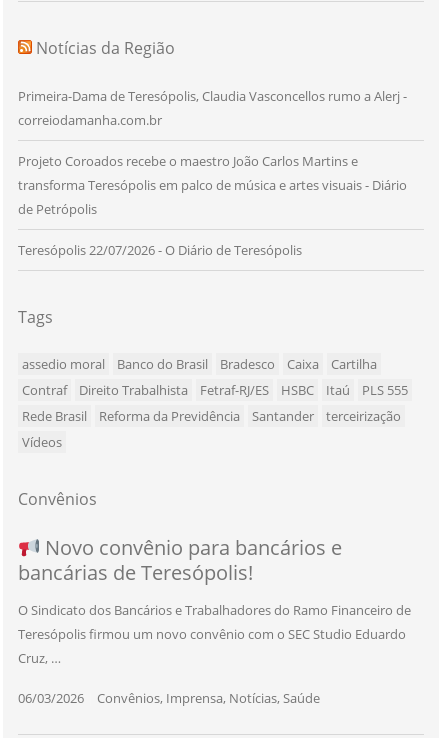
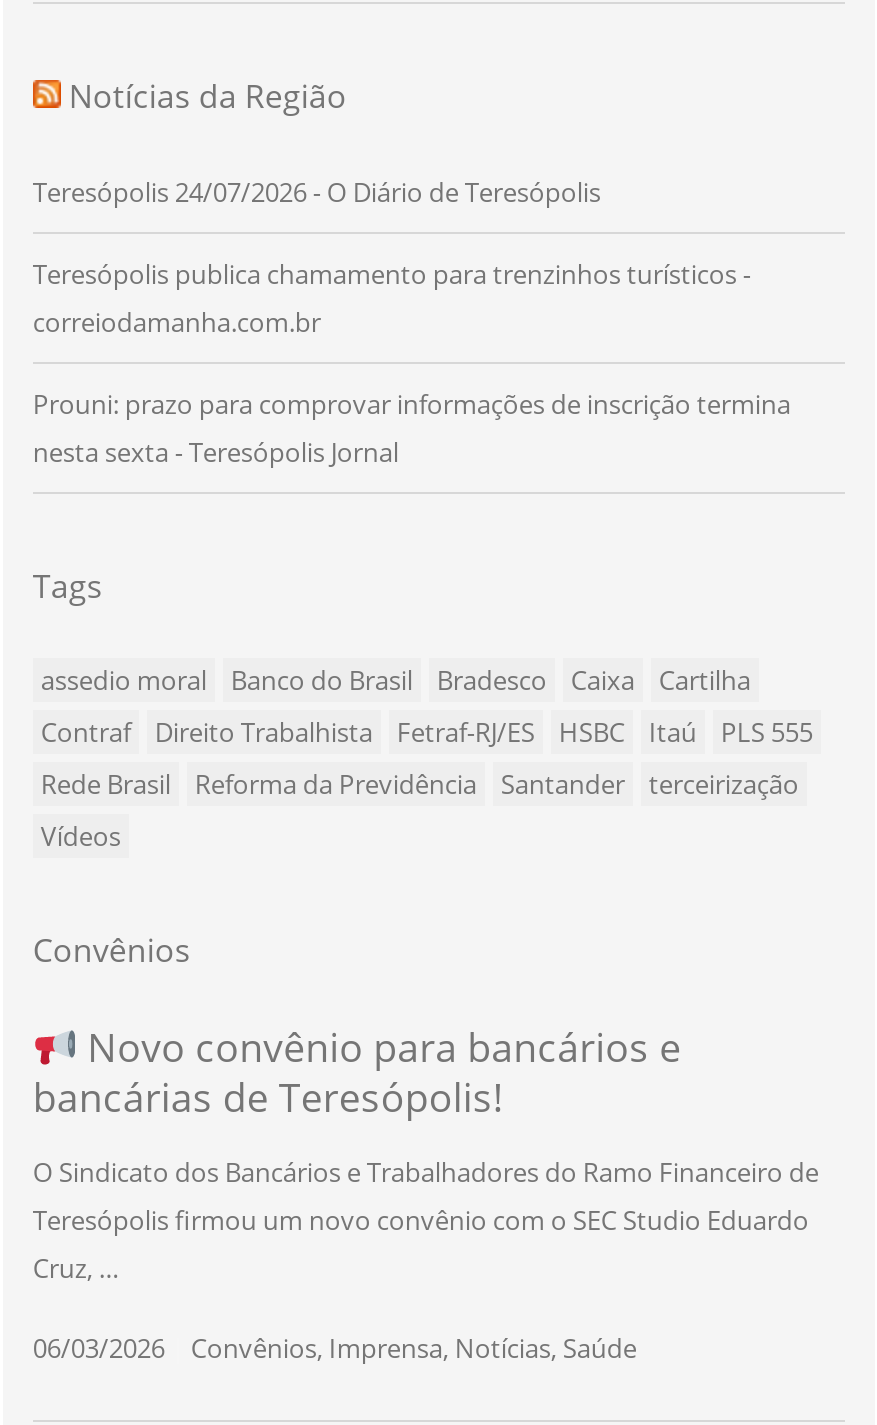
[18,87,407,105] Primeira-Dama de Teresópolis, Claudia Vasconcellos rumo a Alerj - -> [33,174,751,292] Teresópolis 24/07/2026 - O Diário de Teresópolis | Teresópolis publica chamamento para trenzinhos turísticos -
moved [18,111,162,129] -> [33,304,321,340]: correiodamanha.com.br
[18,152,407,259] Projeto Coroados recebe o maestro João Carlos Martins e | transforma Teresópolis em palco de música e artes visuais - Diário | de Petrópolis | Teresópolis 22/07/2026 - O Diário de Teresópolis -> [33,386,791,470] Prouni: prazo para comprovar informações de inscrição termina | nesta sexta - Teresópolis Jornal

